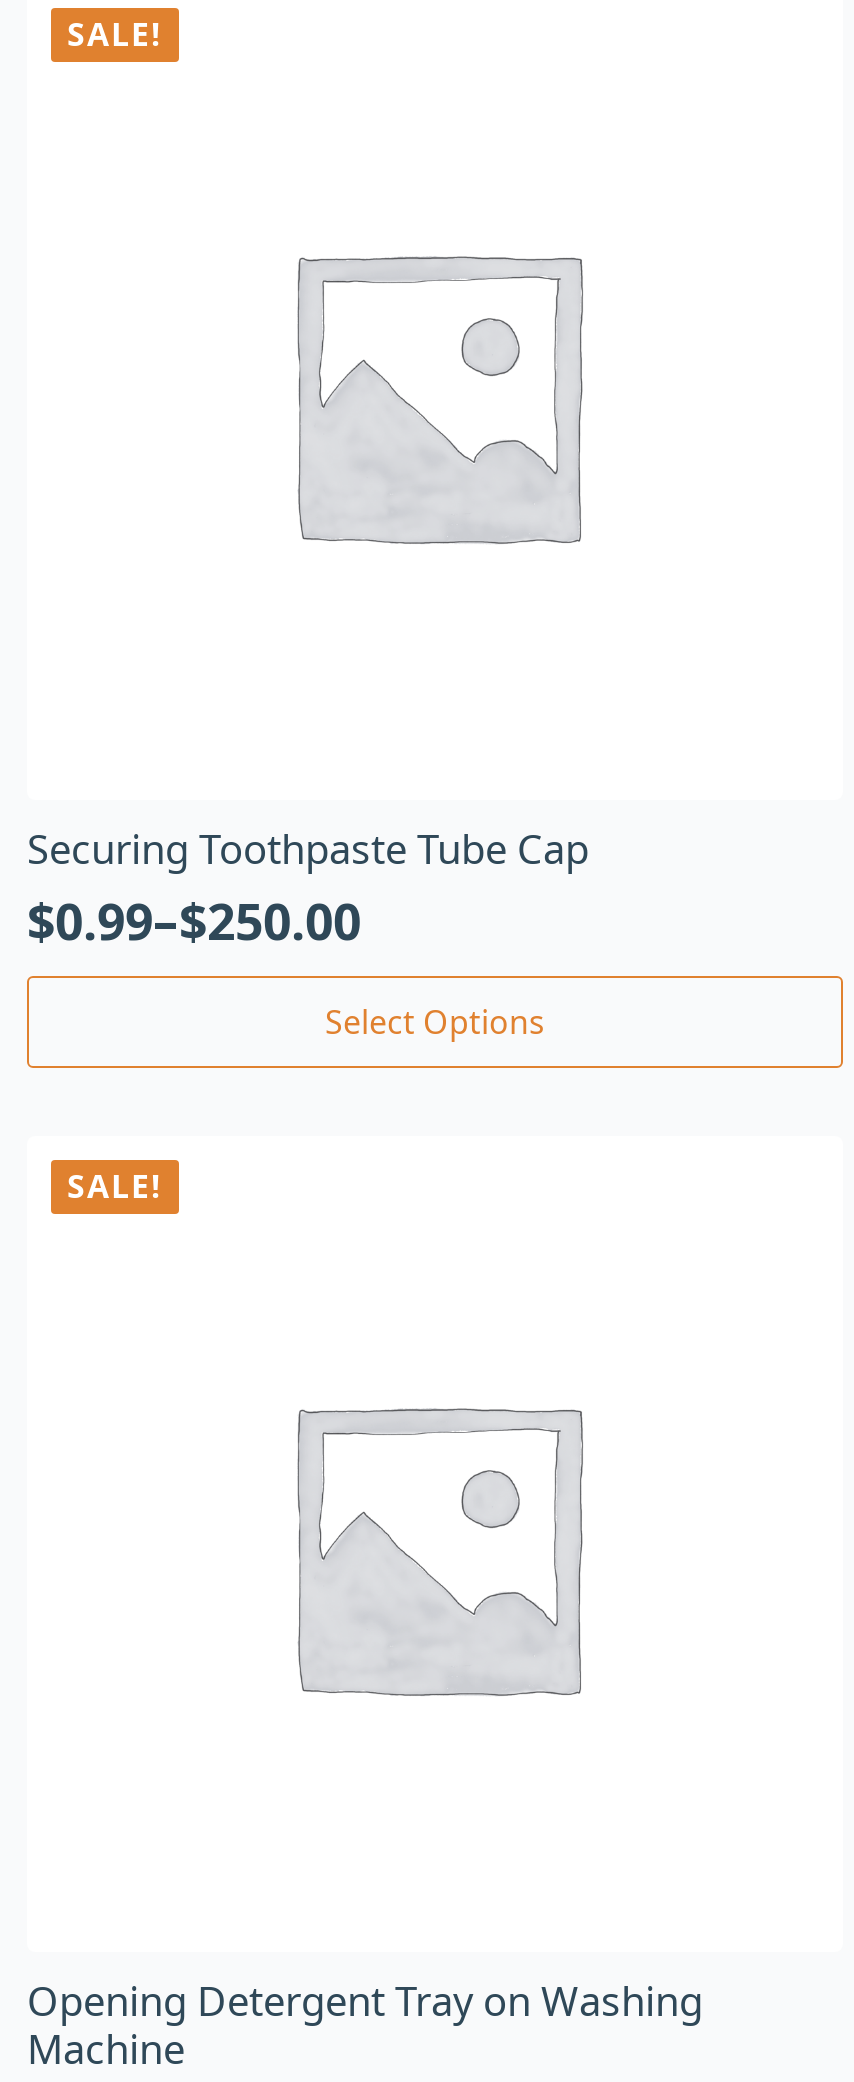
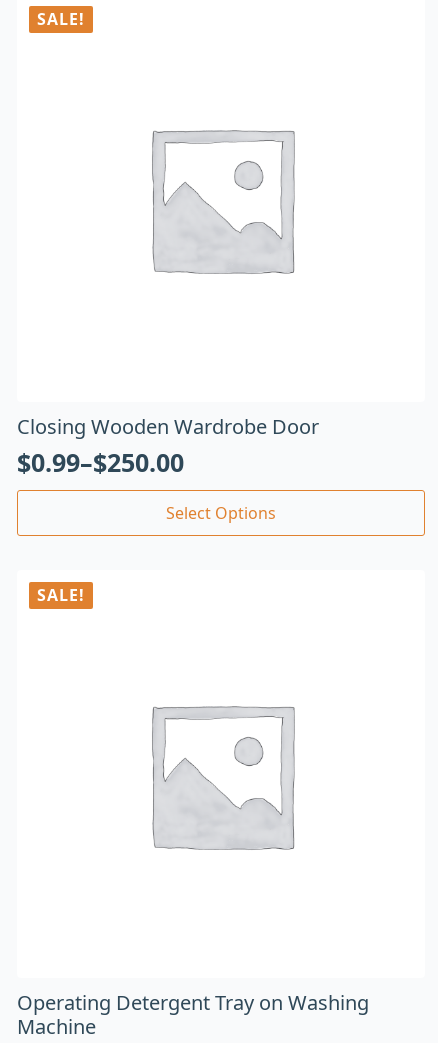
[27,822,589,876] Securing Toothpaste Tube Cap -> [17,413,319,440] Closing Wooden Wardrobe Door
[27,1973,703,2027] Opening Detergent Tray on Washing -> [17,989,369,1016] Operating Detergent Tray on Washing

